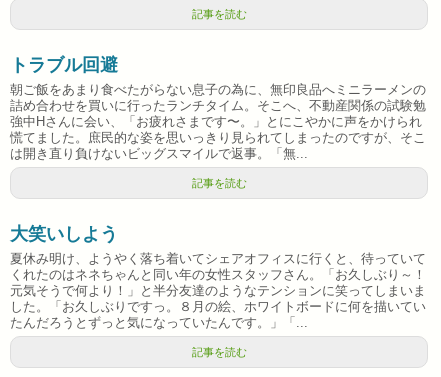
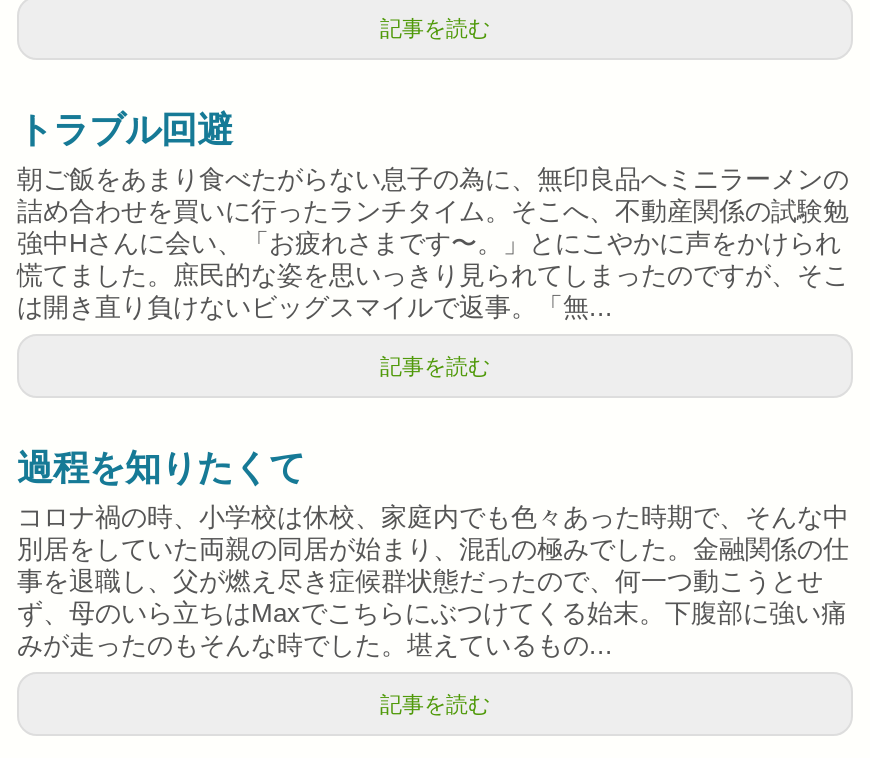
[10,224,426,330] 大笑いしよう | 夏休み明け、ようやく落ち着いてシェアオフィスに行くと、待っていて | くれたのはネネちゃんと同い年の女性スタッフさん。「お久しぶり～！ | 元気そうで何より！」と半分友達のようなテンションに笑ってしまいま | した。「お久しぶりですっ。８月の絵、ホワイトボードに何を描いてい | たんだろうとずっと気になっていたんです。」「... -> [17,448,849,660] 過程を知りたくて | コロナ禍の時、小学校は休校、家庭内でも色々あった時期で、そんな中 | 別居をしていた両親の同居が始まり、混乱の極みでした。金融関係の仕 | 事を退職し、父が燃え尽き症候群状態だったので、何一つ動こうとせ | ず、母のいら立ちはMaxでこちらにぶつけてくる始末。下腹部に強い痛 | みが走ったのもそんな時でした。堪えているもの...

